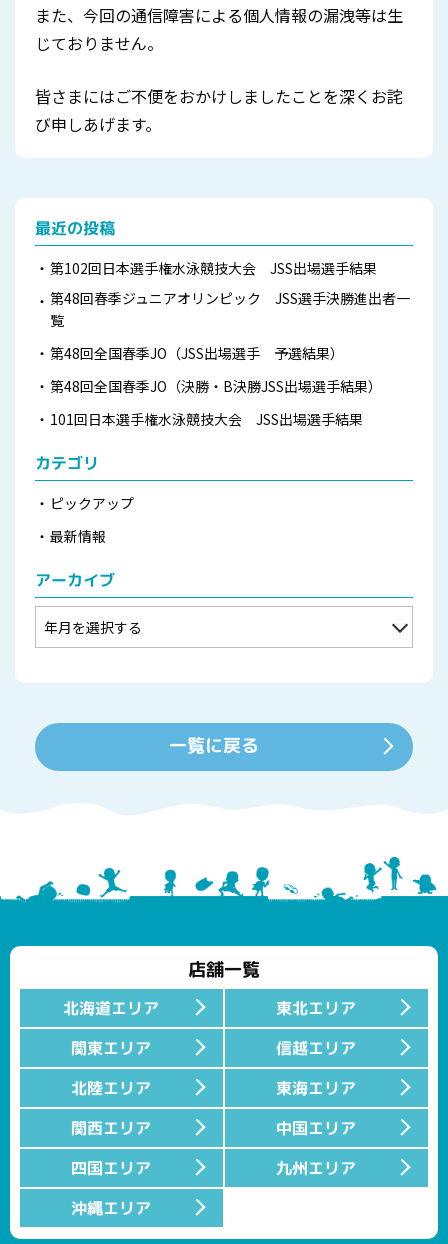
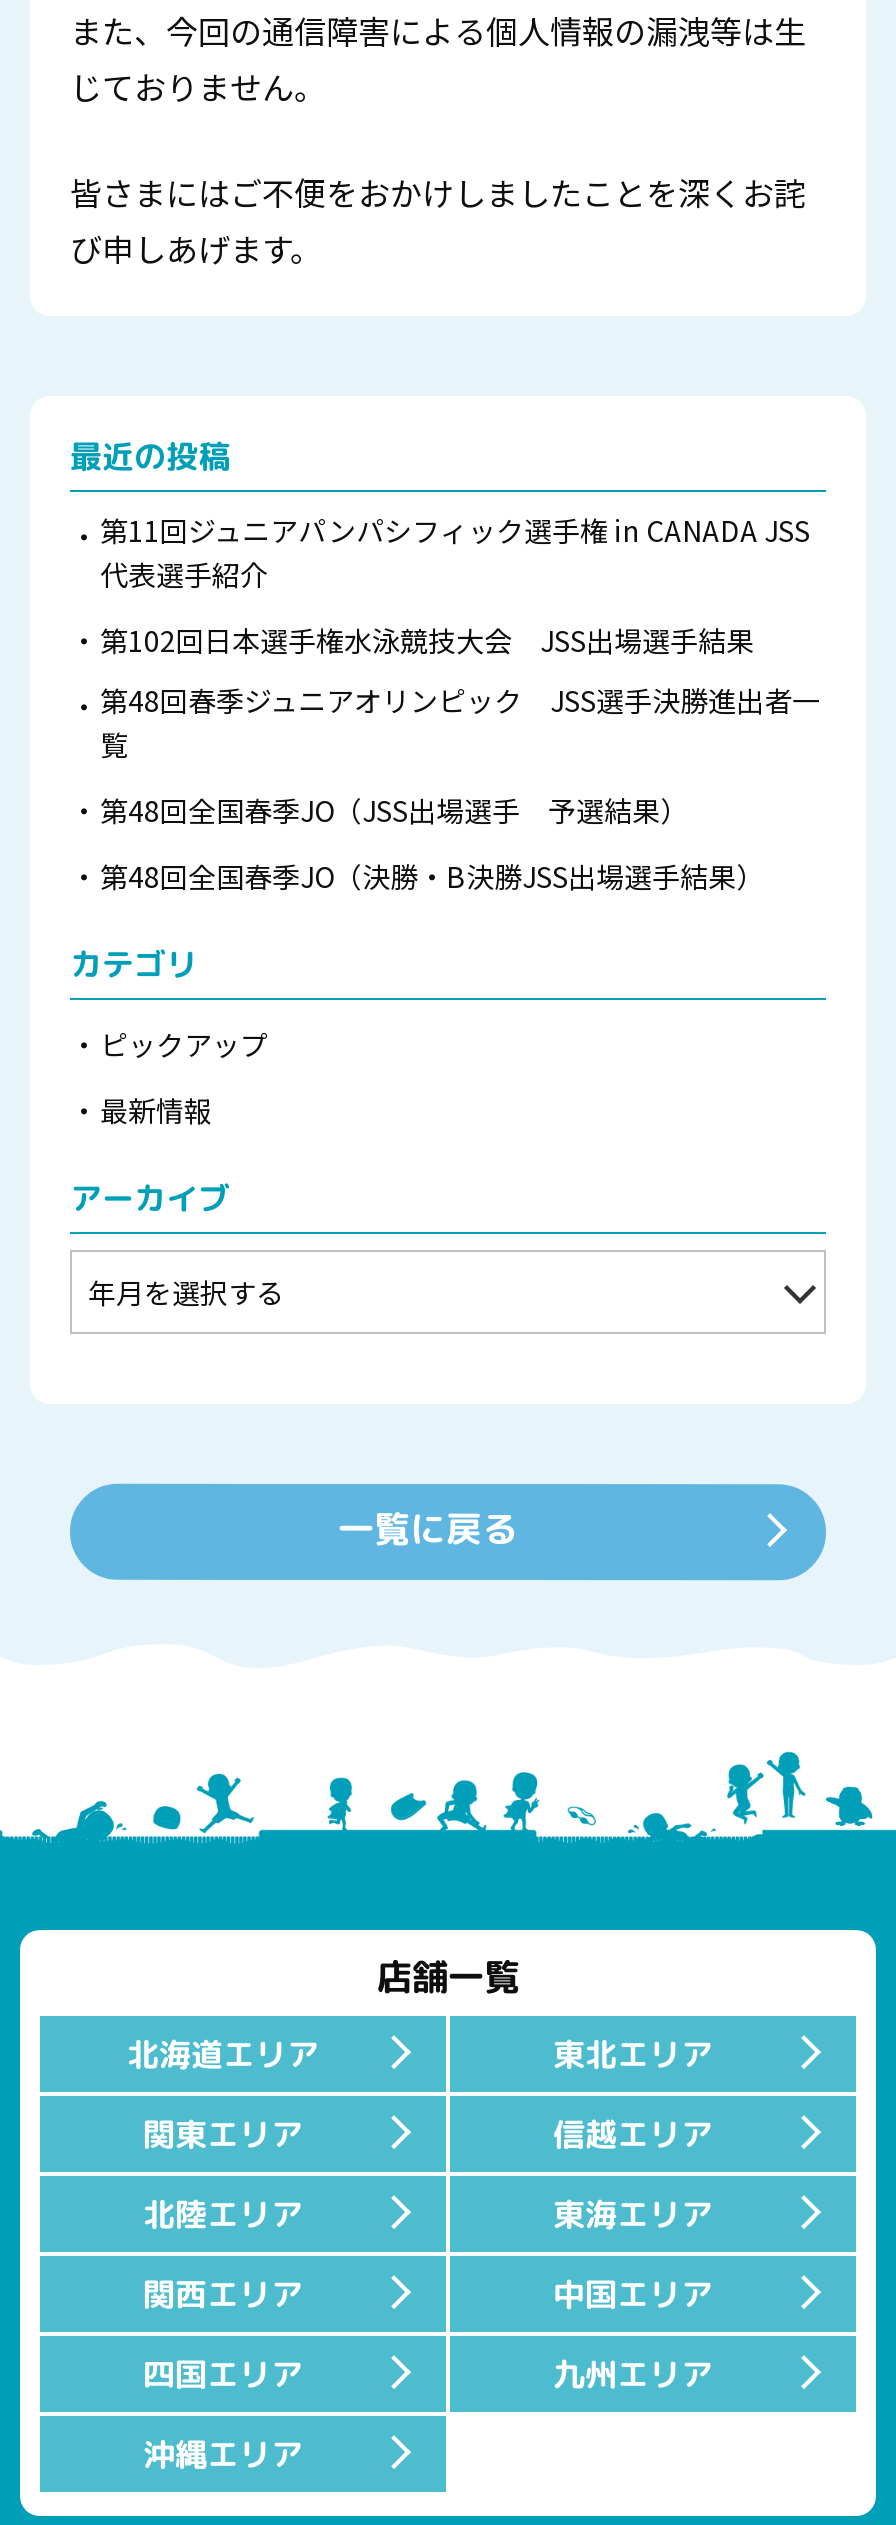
none -> [100,510,810,594] 第11回ジュニアパンパシフィック選手権 in CANADA JSS | 代表選手紹介
moved [50,258,410,396] -> [100,620,820,896]: 第102回日本選手権水泳競技大会 JSS出場選手結果 | 第48回春季ジュニアオリンピック JSS選手決勝進出者一 | 覧 | 第48回全国春季JO（JSS出場選手 予選結果） | 第48回全国春季JO（決勝・B決勝JSS出場選手結果）
[50,409,363,429] 101回日本選手権水泳競技大会 JSS出場選手結果 -> none

